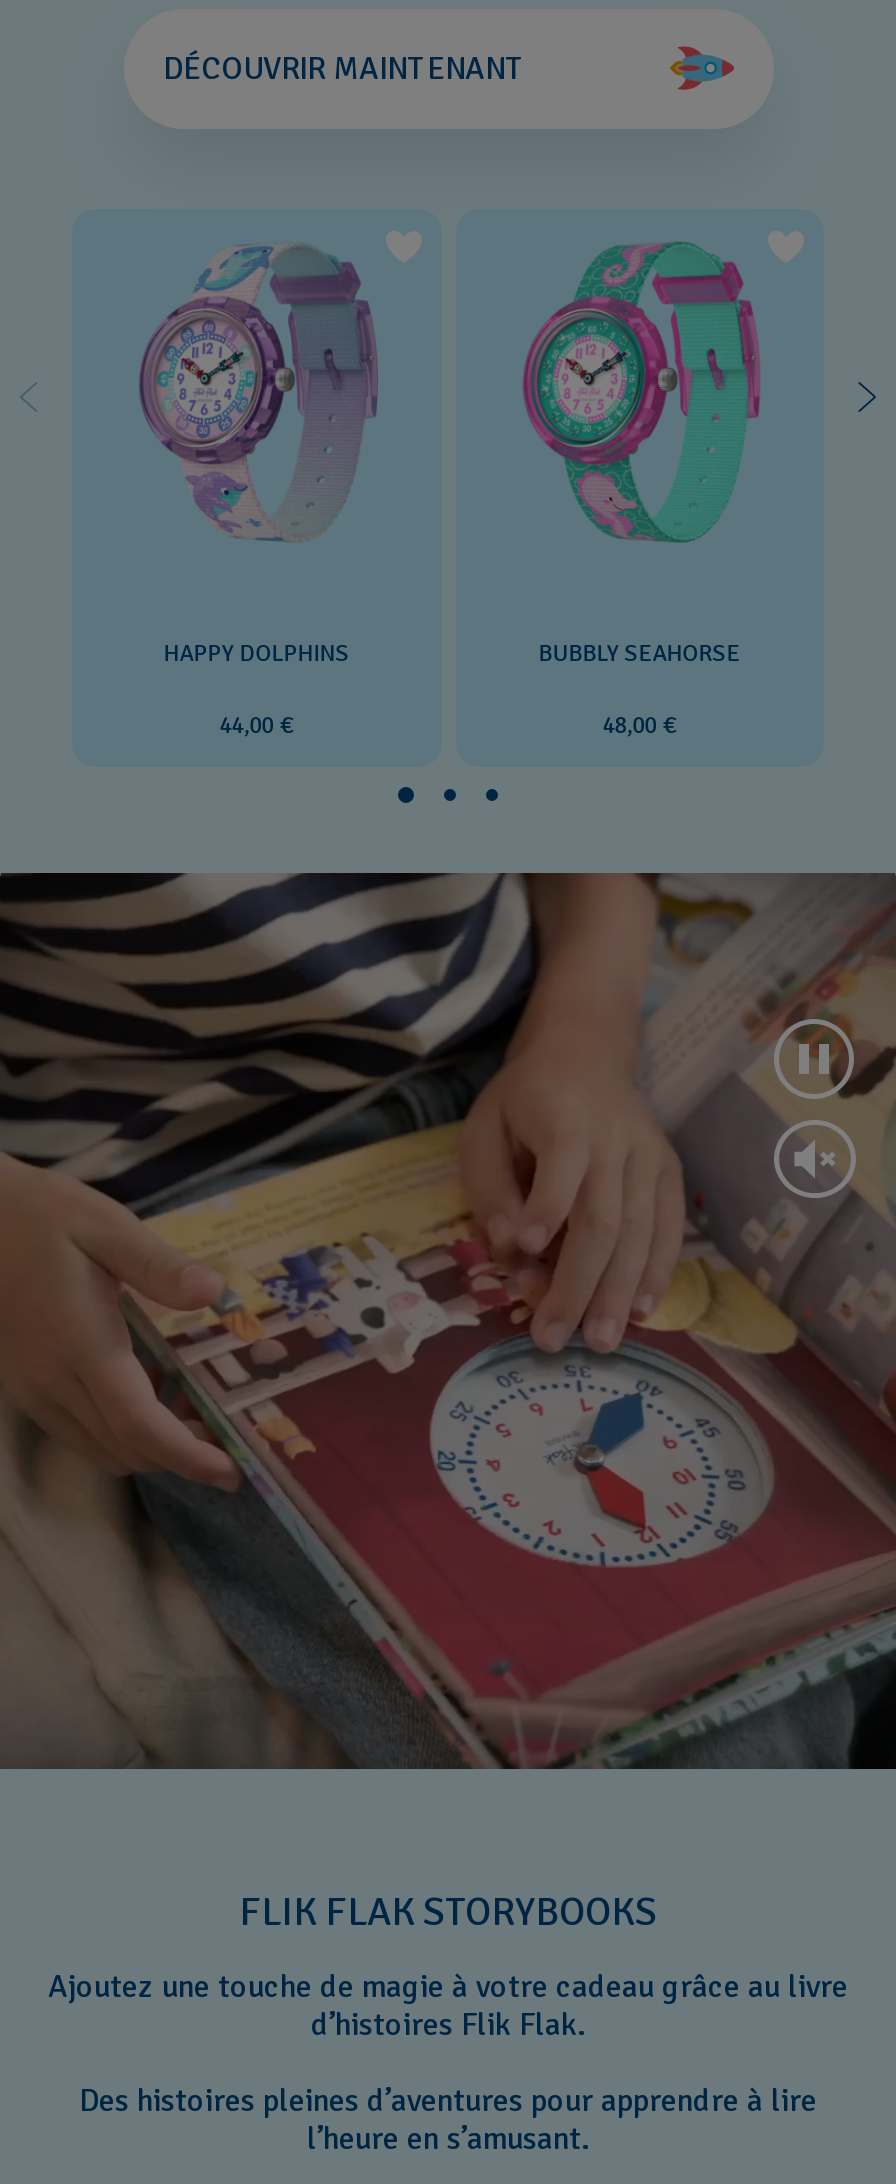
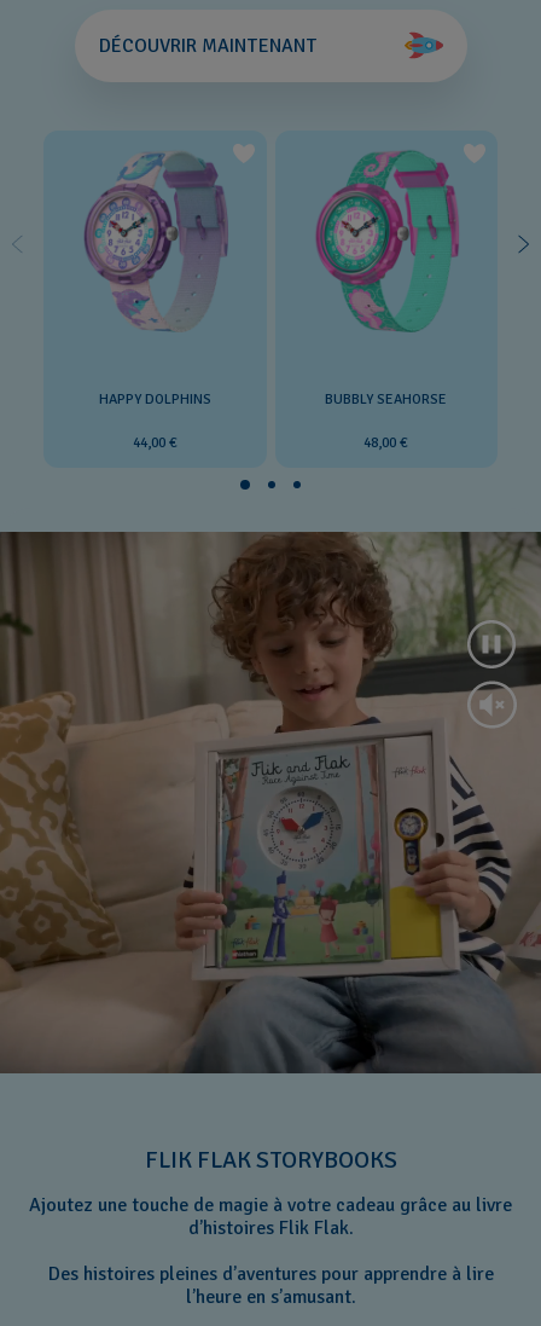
[6,871,890,1771] [image] -> [4,531,537,1075] [image]

